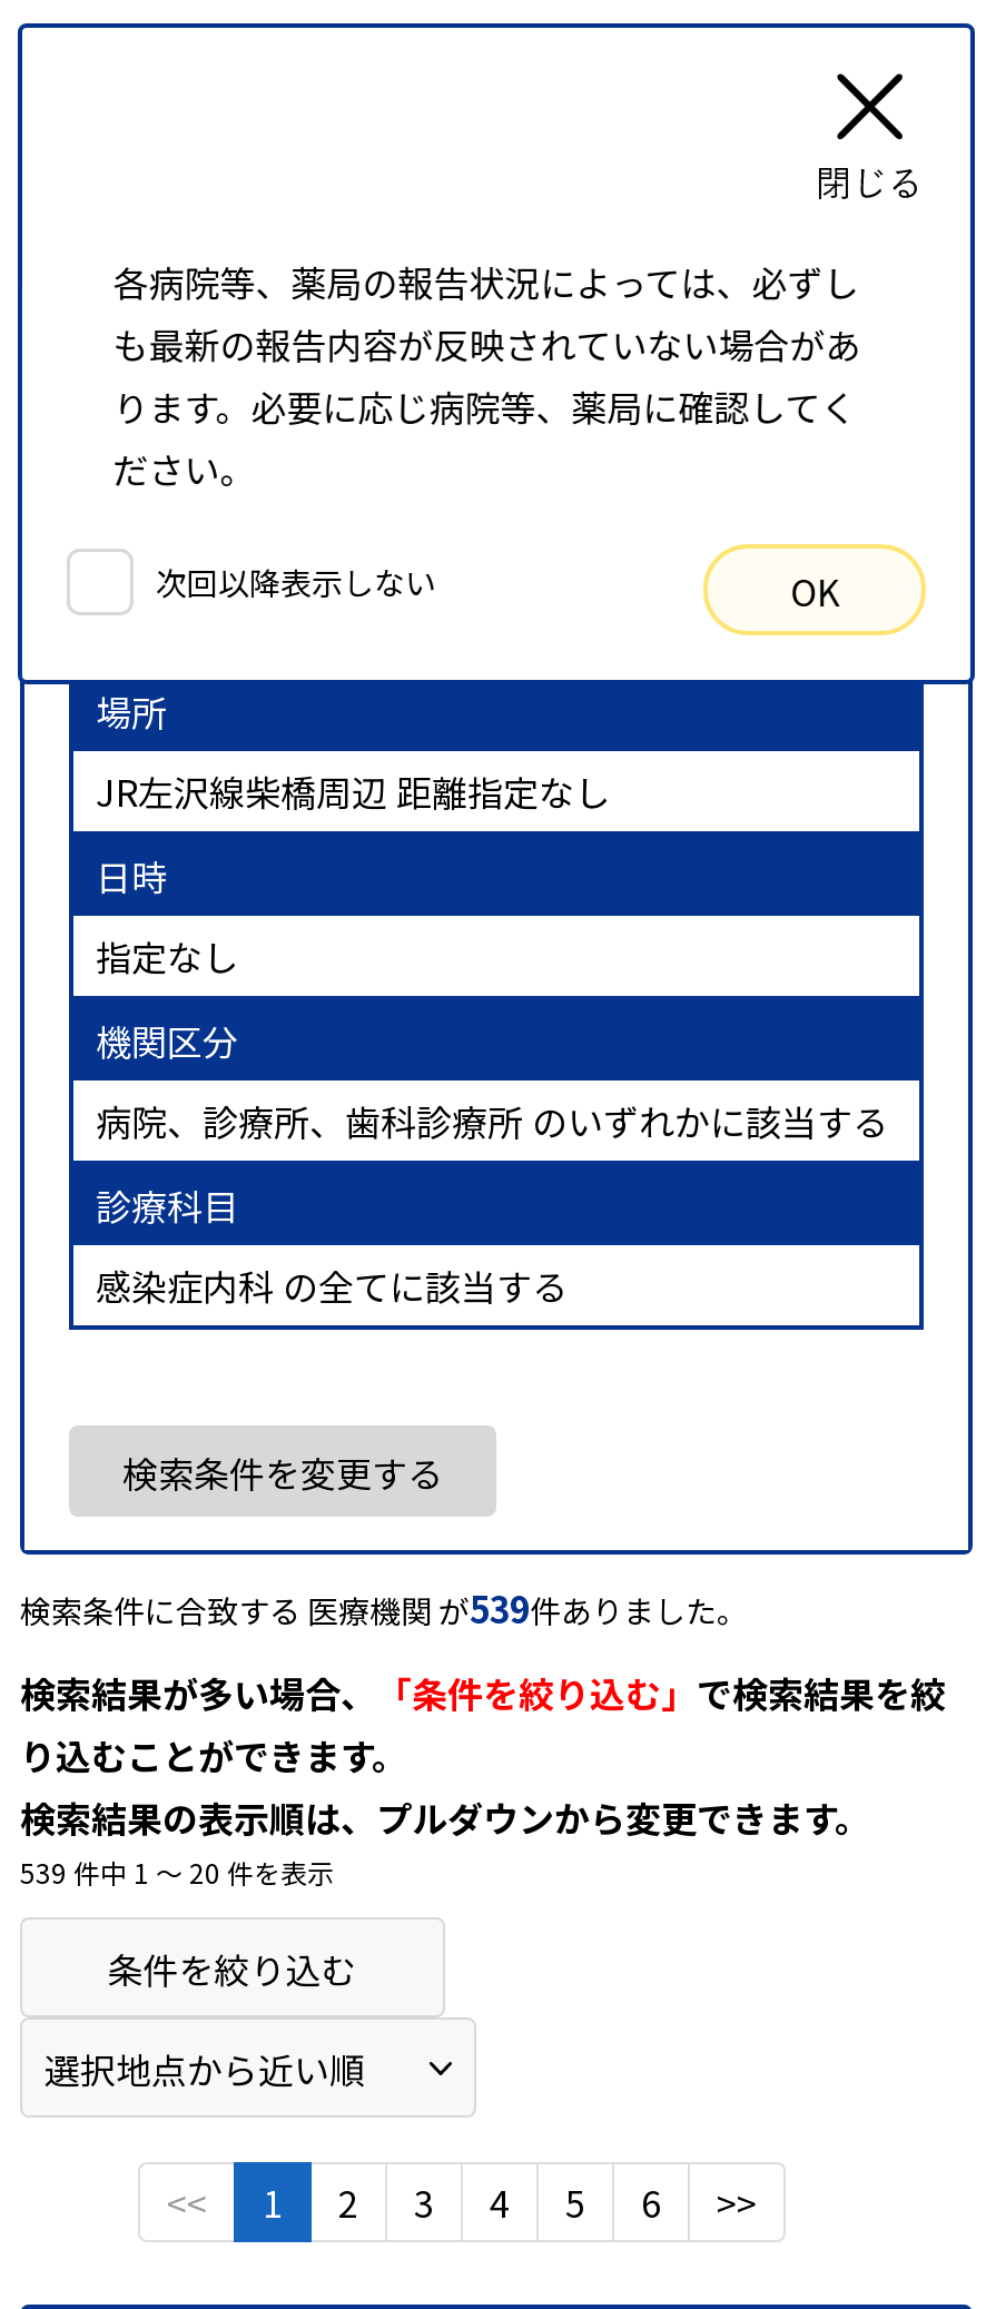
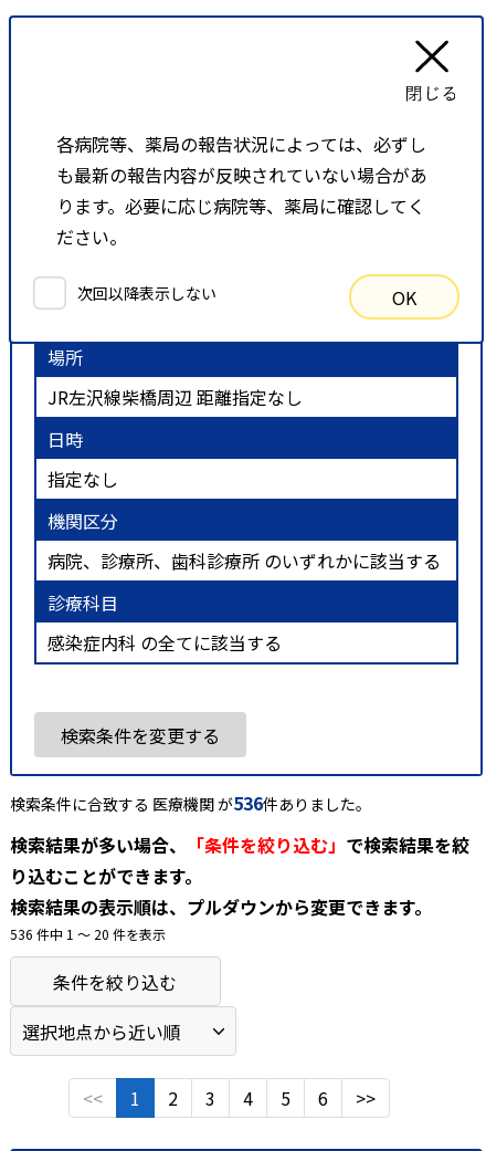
[20,1581,748,1634] 検索条件に合致する 医療機関 が539件ありました。 -> [10,789,371,816] 検索条件に合致する 医療機関 が536件ありました。
[20,1852,334,1890] 539 件中 1 〜 20 件を表示 -> [10,924,166,943] 536 件中 1 〜 20 件を表示

